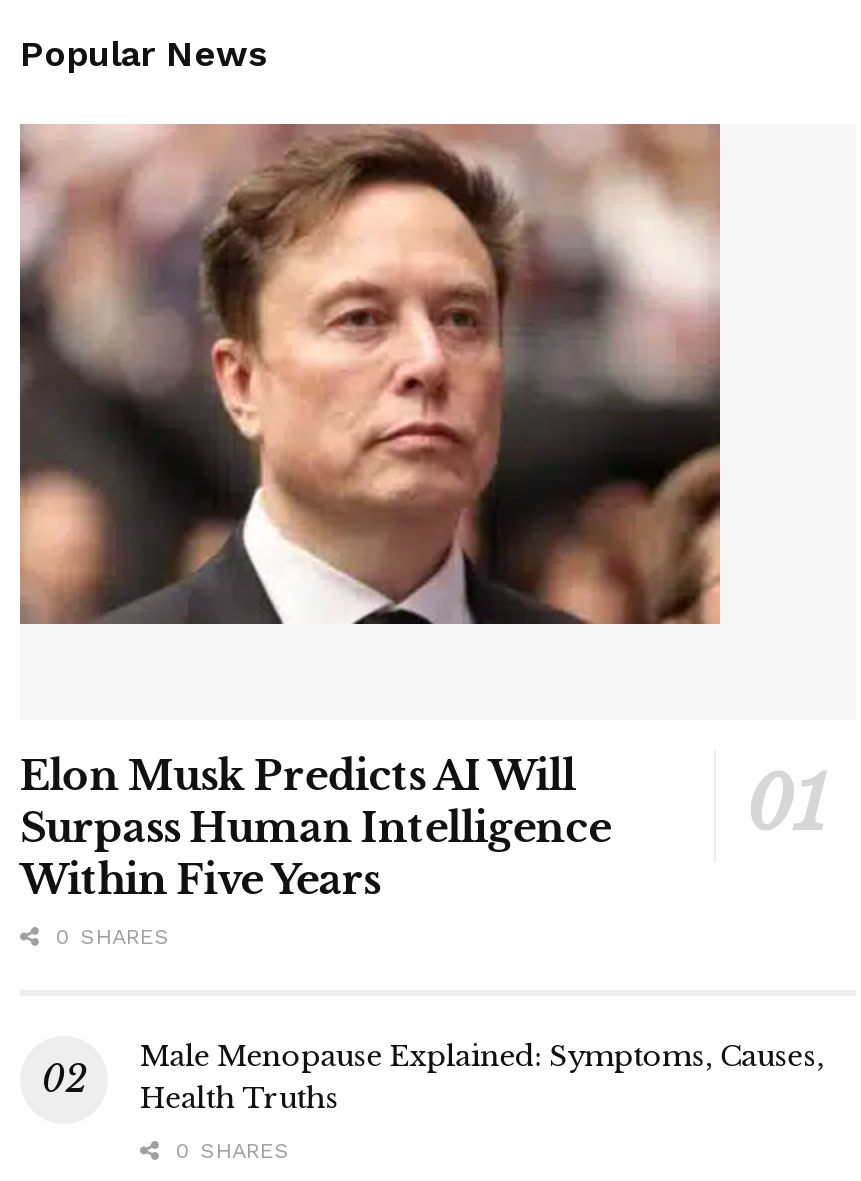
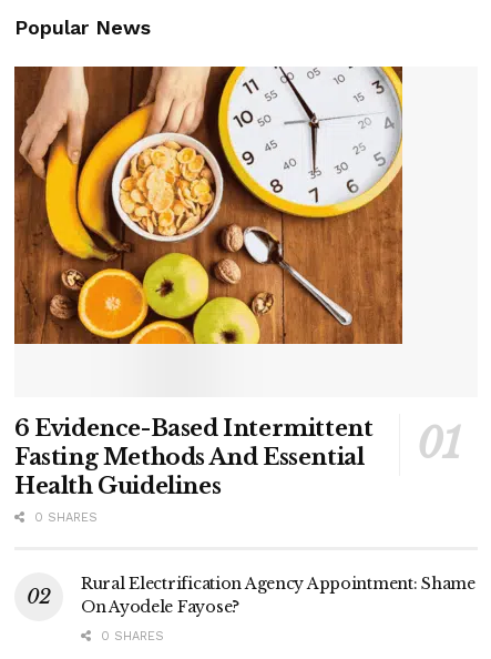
[20,122,722,626] [image] -> [14,65,403,345] [image]
[20,753,611,905] Elon Musk Predicts AI Will | Surpass Human Intelligence | Within Five Years -> [14,415,373,500] 6 Evidence-Based Intermittent | Fasting Methods And Essential | Health Guidelines
[140,1039,824,1117] Male Menopause Explained: Symptoms, Causes, | Health Truths -> [81,574,475,617] Rural Electrification Agency Appointment: Shame | On Ayodele Fayose?

